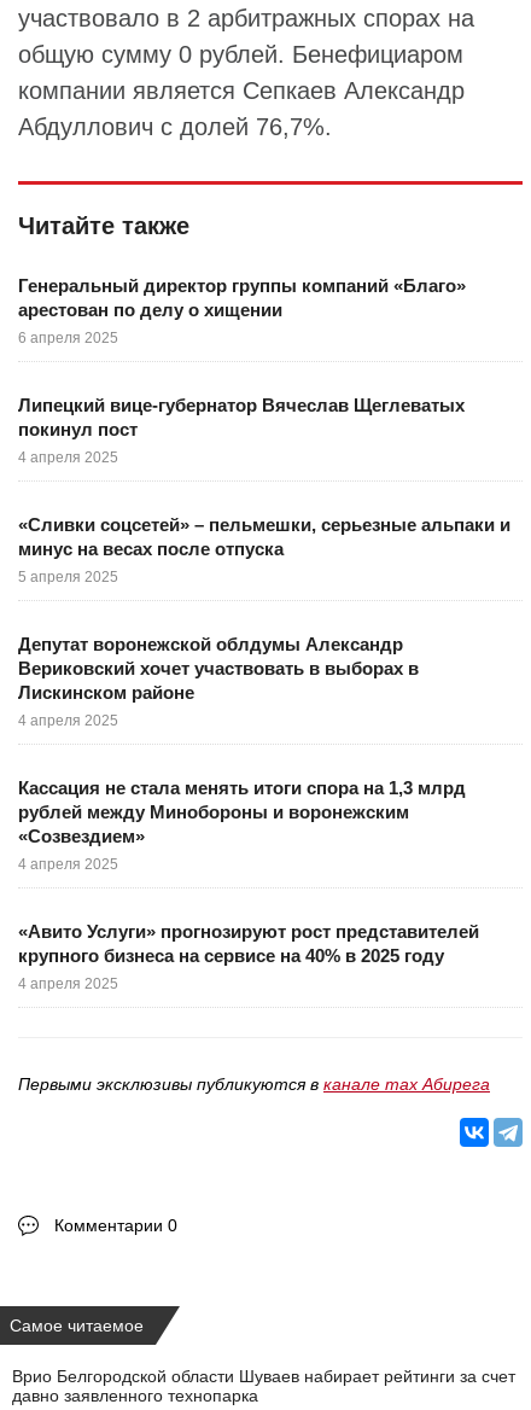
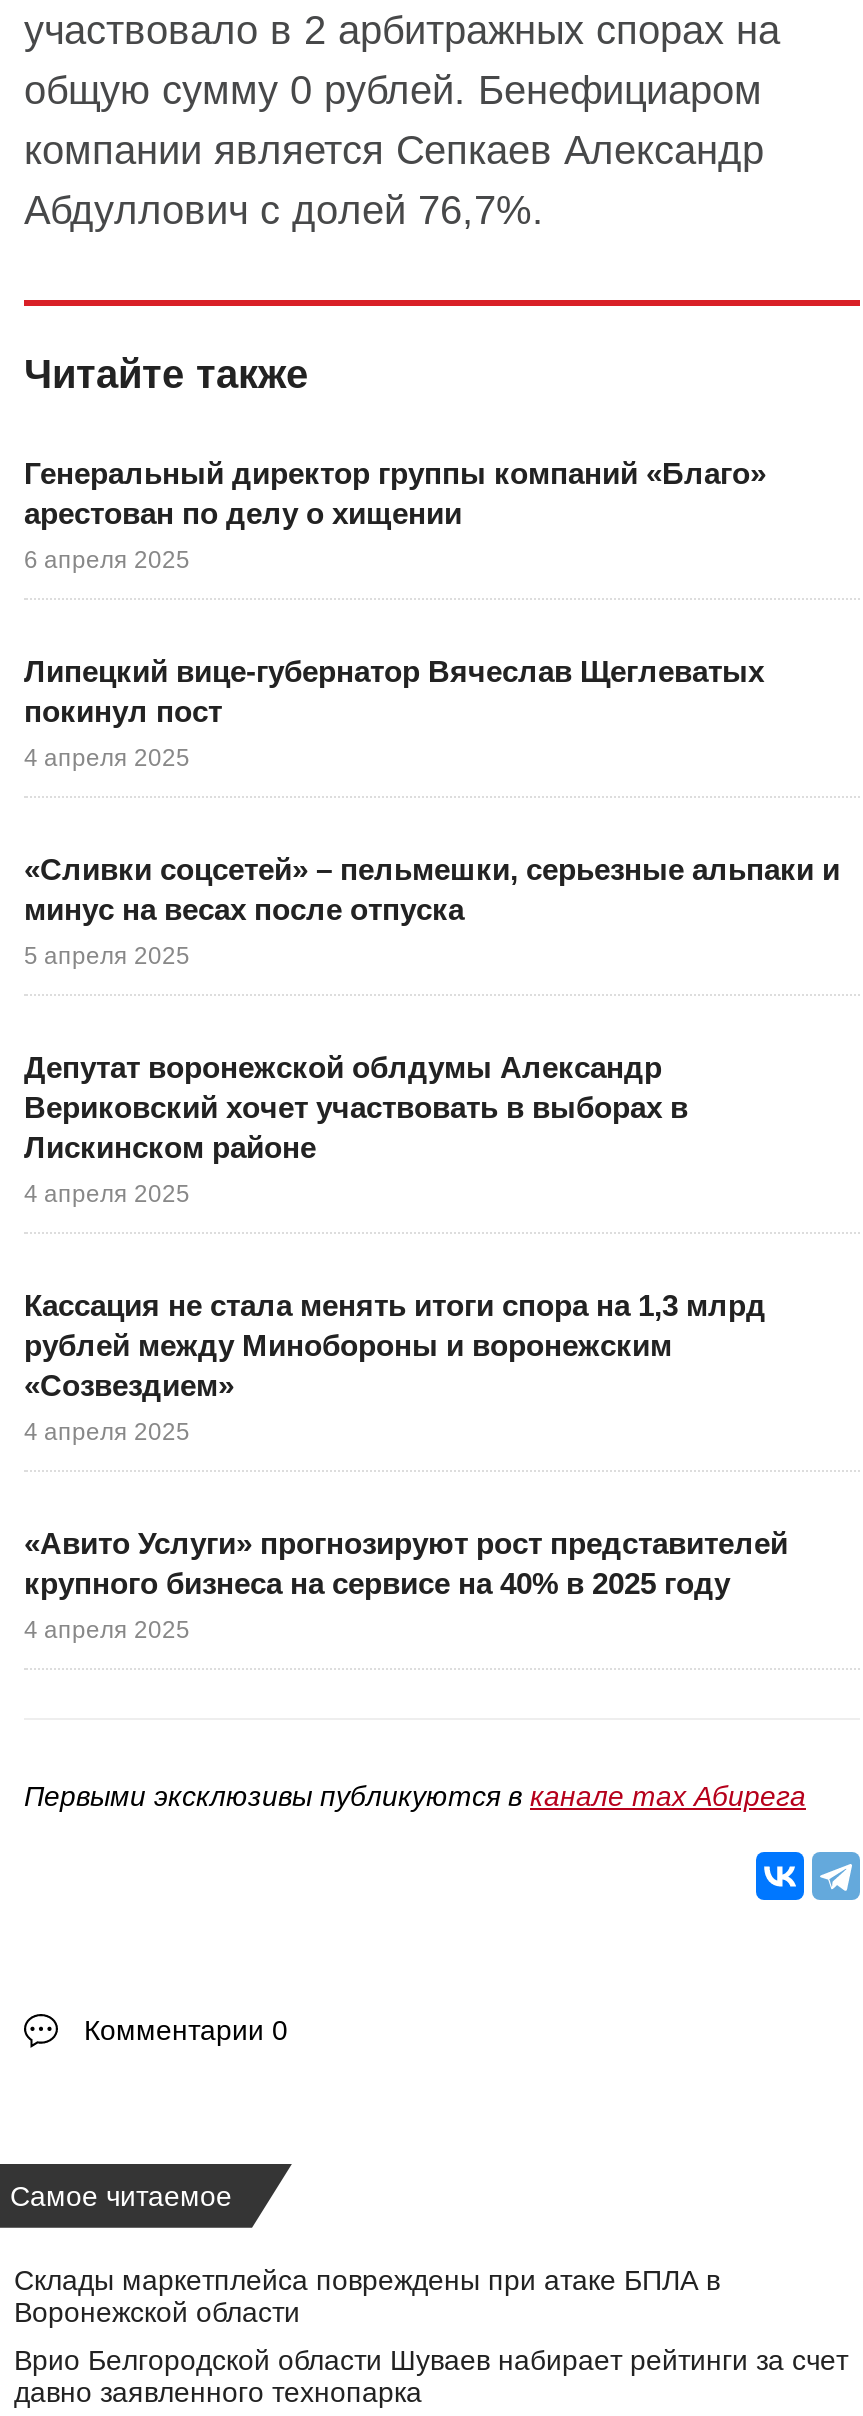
none -> [14,2264,720,2328] Склады маркетплейса повреждены при атаке БПЛА в | Воронежской области

